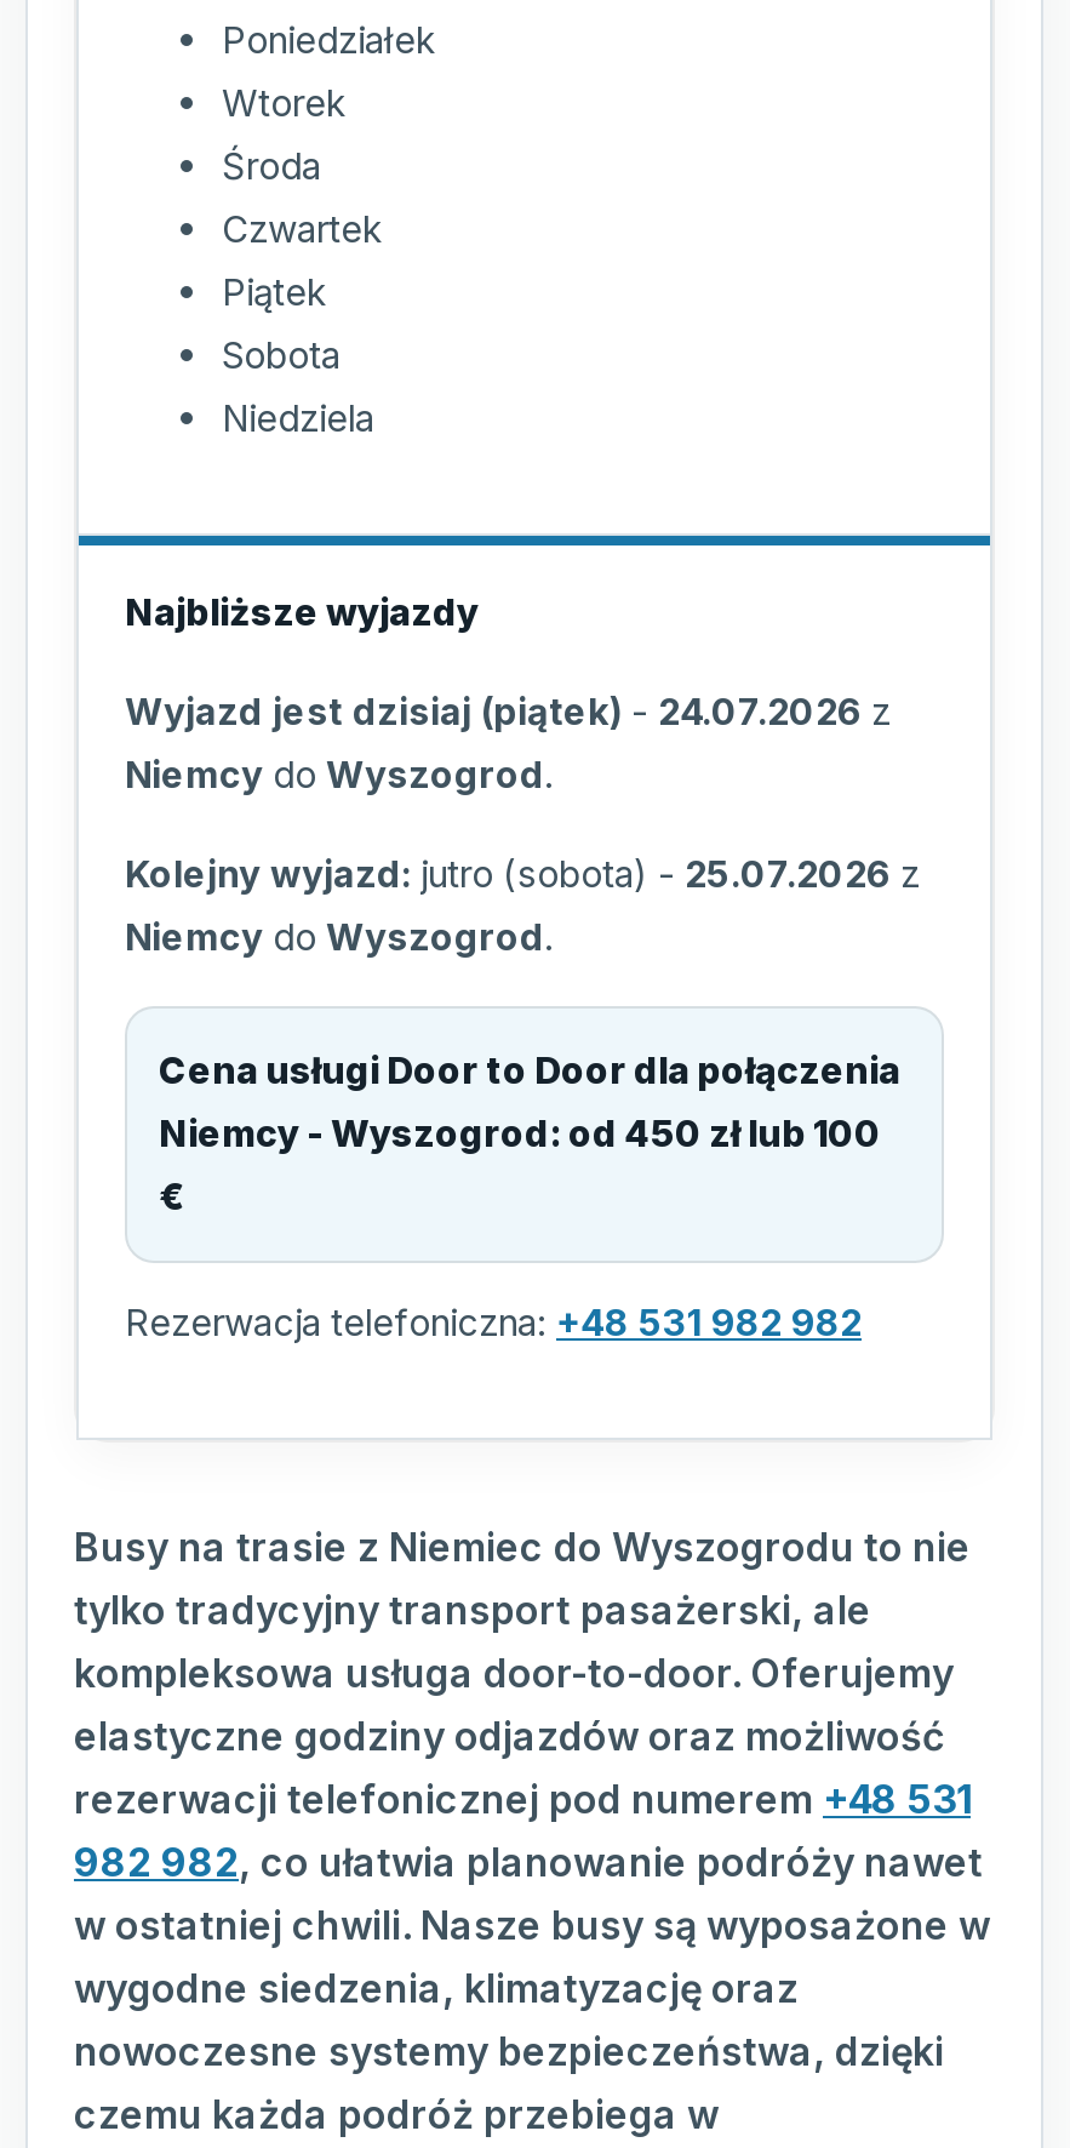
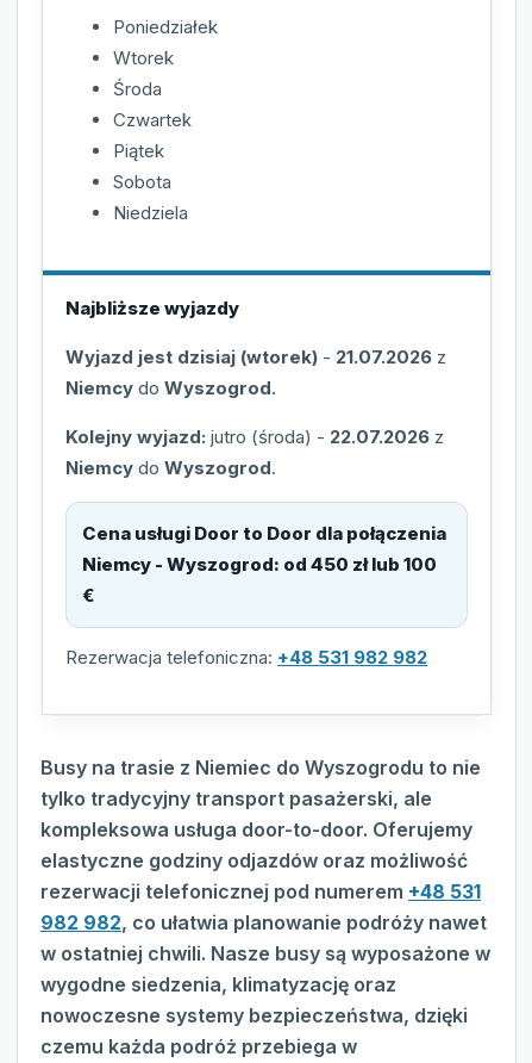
[125,689,891,736] Wyjazd jest dzisiaj (piątek) - 24.07.2026 z -> [65,346,446,369] Wyjazd jest dzisiaj (wtorek) - 21.07.2026 z
[125,852,920,898] Kolejny wyjazd: jutro (sobota) - 25.07.2026 z -> [65,426,444,449] Kolejny wyjazd: jutro (środa) - 22.07.2026 z

